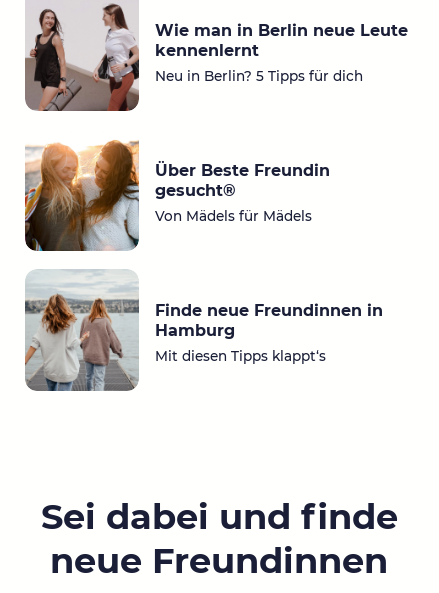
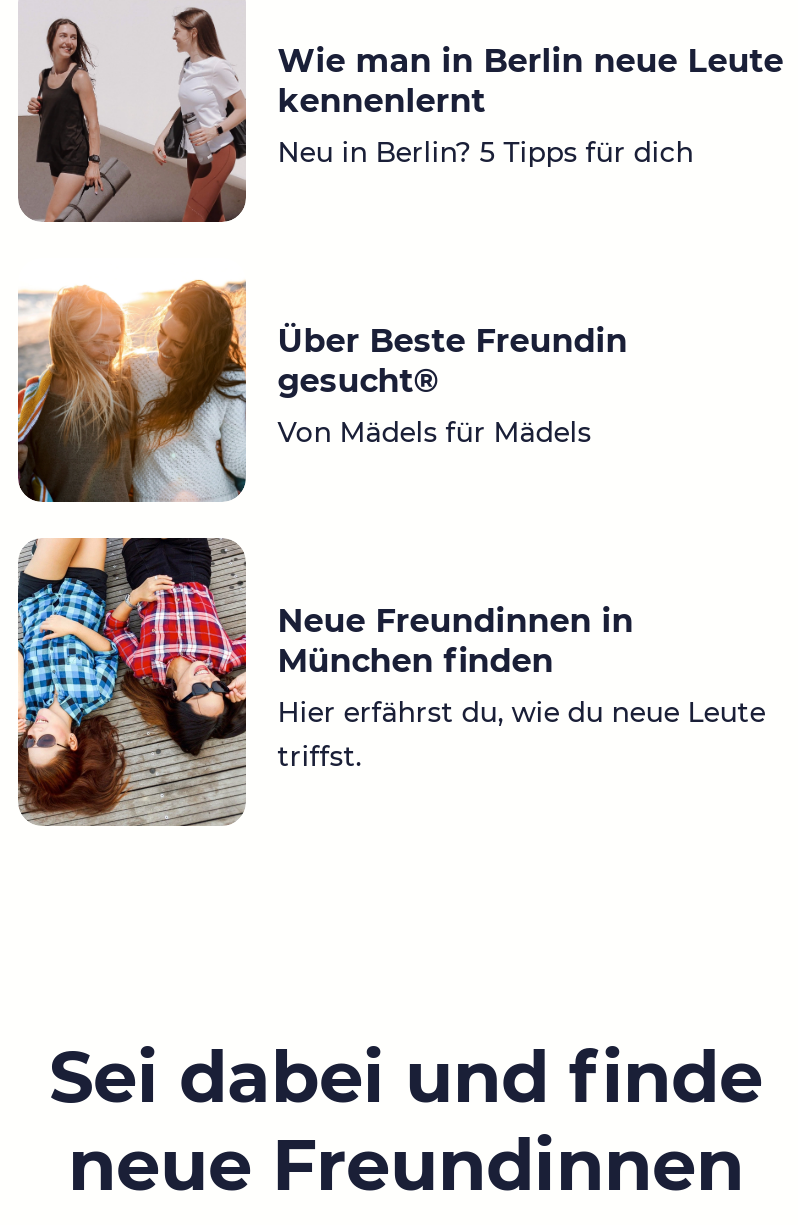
[25,269,383,391] [image] | Finde neue Freundinnen in | Hamburg | Mit diesen Tipps klappt‘s -> [16,536,765,826] [image] | Neue Freundinnen in | München finden | Hier erfährst du, wie du neue Leute | triffst.

